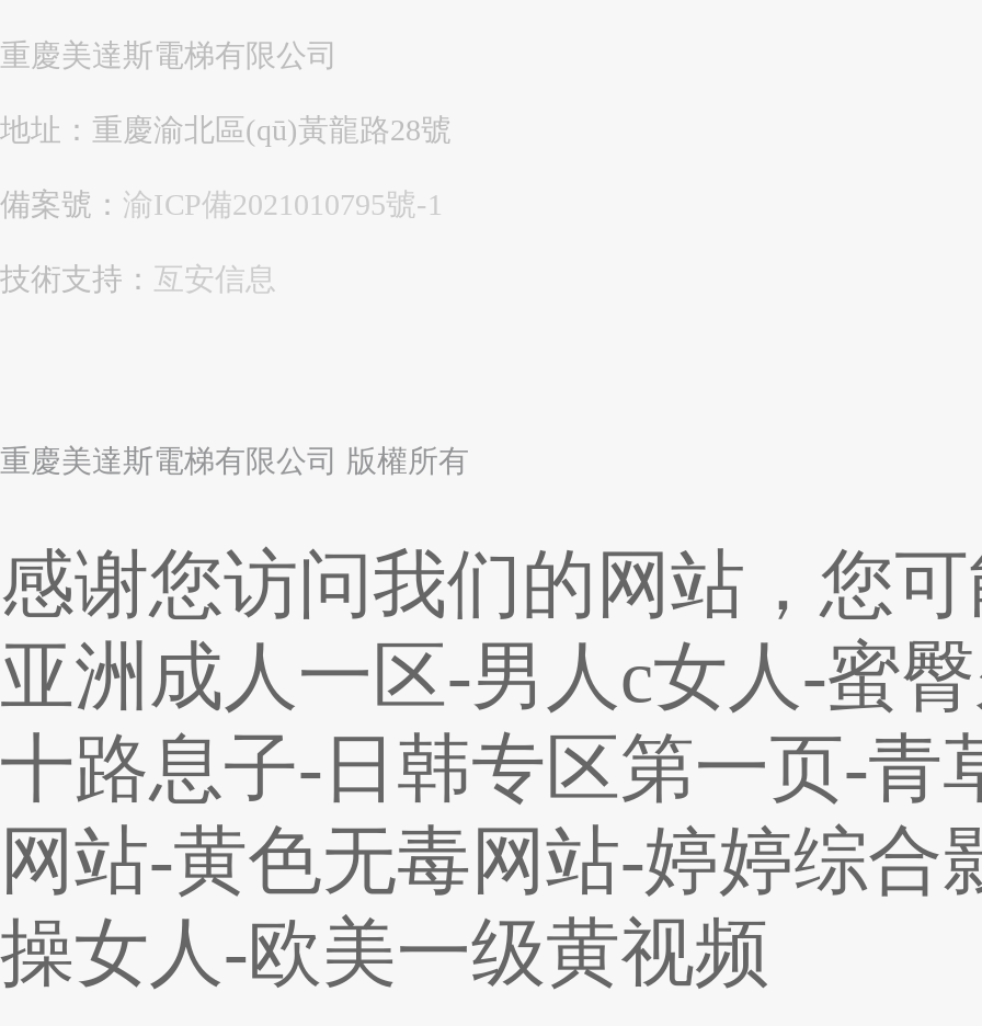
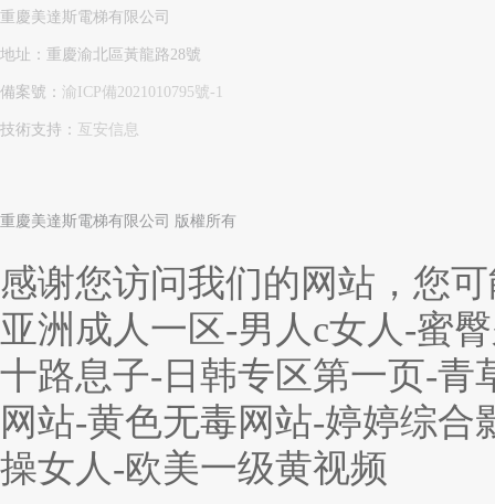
[0,114,452,147] 地址：重慶渝北區(qū)黃龍路28號 -> [0,46,201,63] 地址：重慶渝北區黃龍路28號

